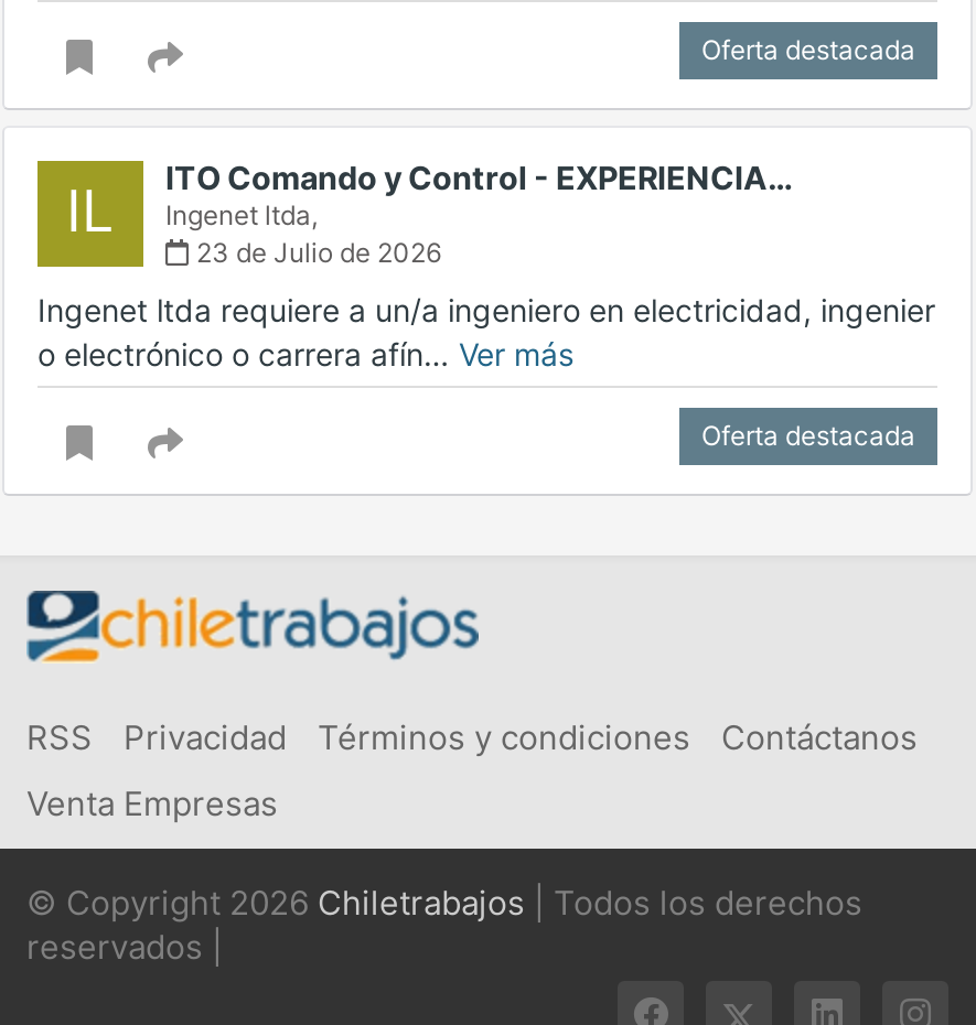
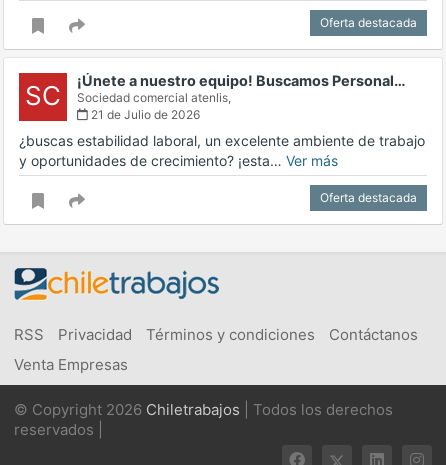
[66,159,794,269] IL | ITO Comando y Control - EXPERIENCIA… | Ingenet ltda, | 23 de Julio de 2026 -> [25,72,406,122] SC | ¡Únete a nuestro equipo! Buscamos Personal… | Sociedad comercial atenlis, | 21 de Julio de 2026
[37,291,935,373] Ingenet ltda requiere a un/a ingeniero en electricidad, ingenier | o electrónico o carrera afín… Ver más -> [19,132,425,169] ¿buscas estabilidad laboral, un excelente ambiente de trabajo | y oportunidades de crecimiento? ¡esta… Ver más

